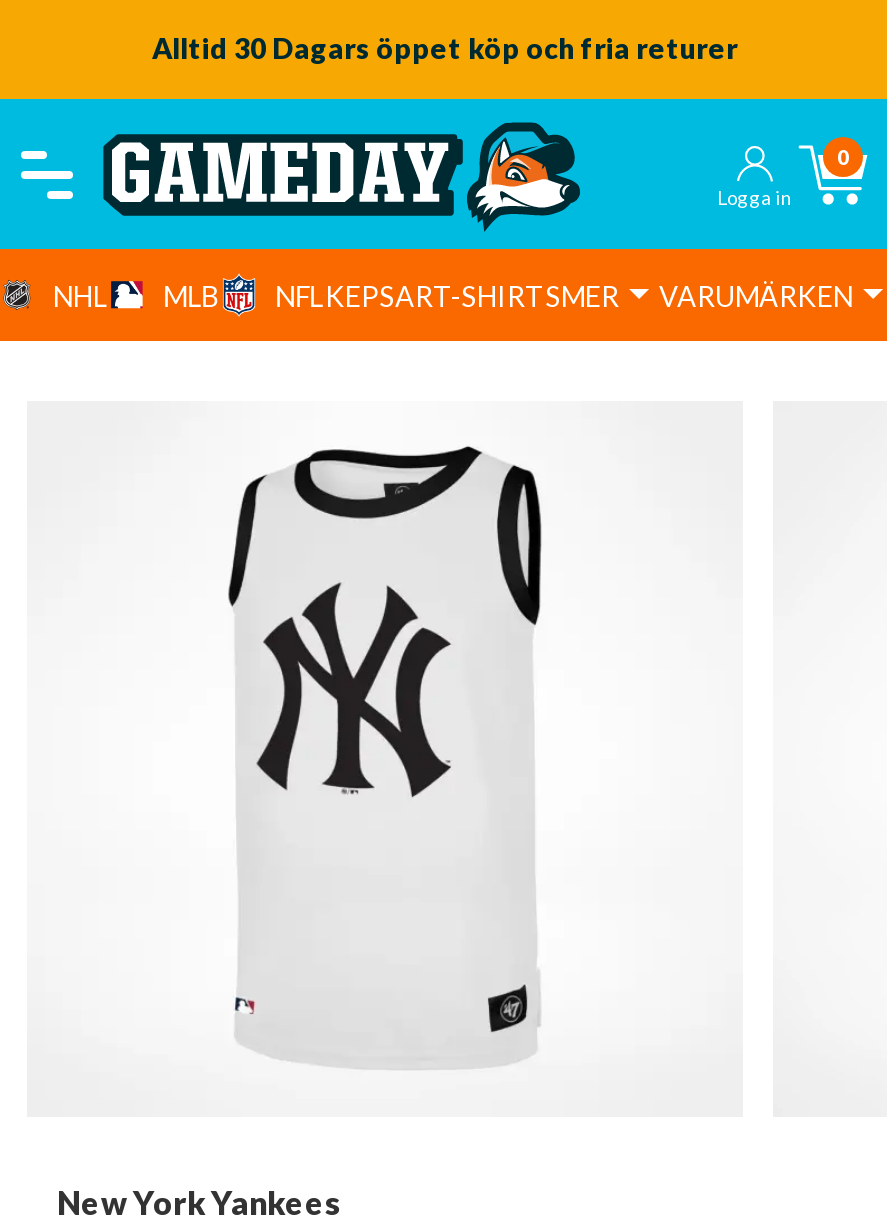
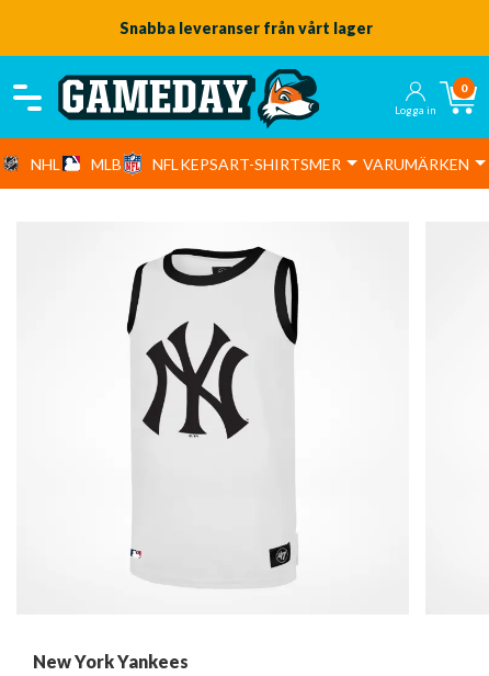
[152,31,738,65] Alltid 30 Dagars öppet köp och fria returer -> [119,19,372,37] Snabba leveranser från vårt lager

